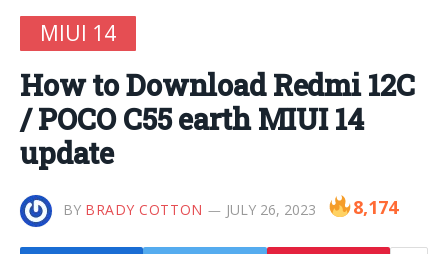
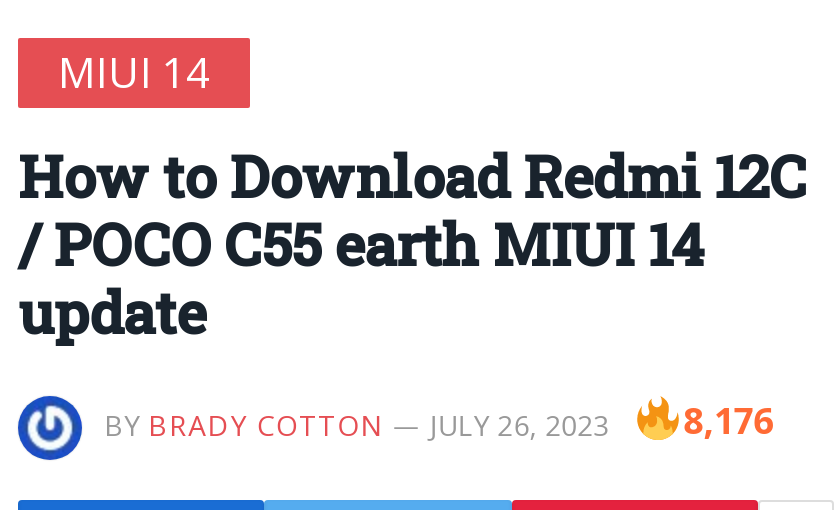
[63,194,398,219] BY BRADY COTTON JULY 26, 2023 8,174 -> [104,395,774,444] BY BRADY COTTON JULY 26, 2023 8,176

